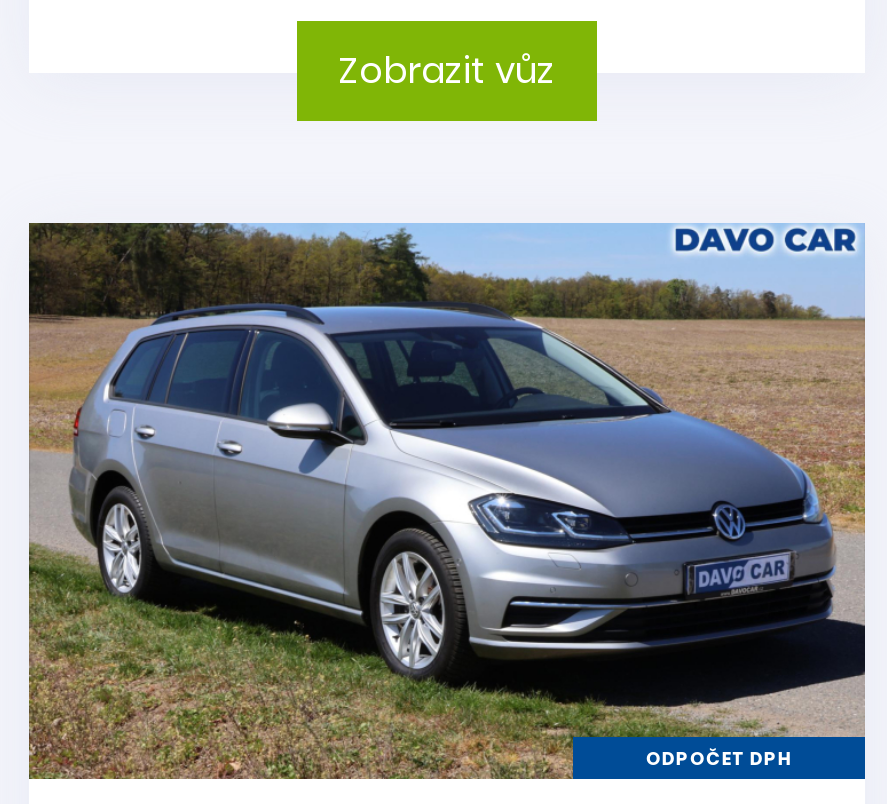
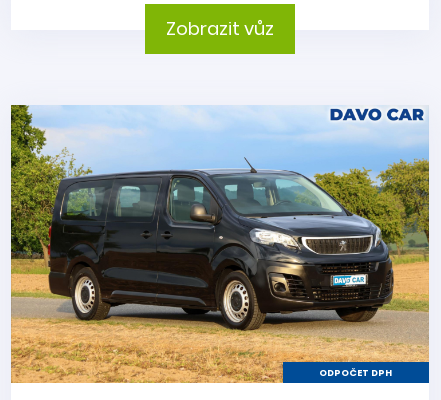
[27,220,867,782] [image] -> [10,104,430,384] [image]

